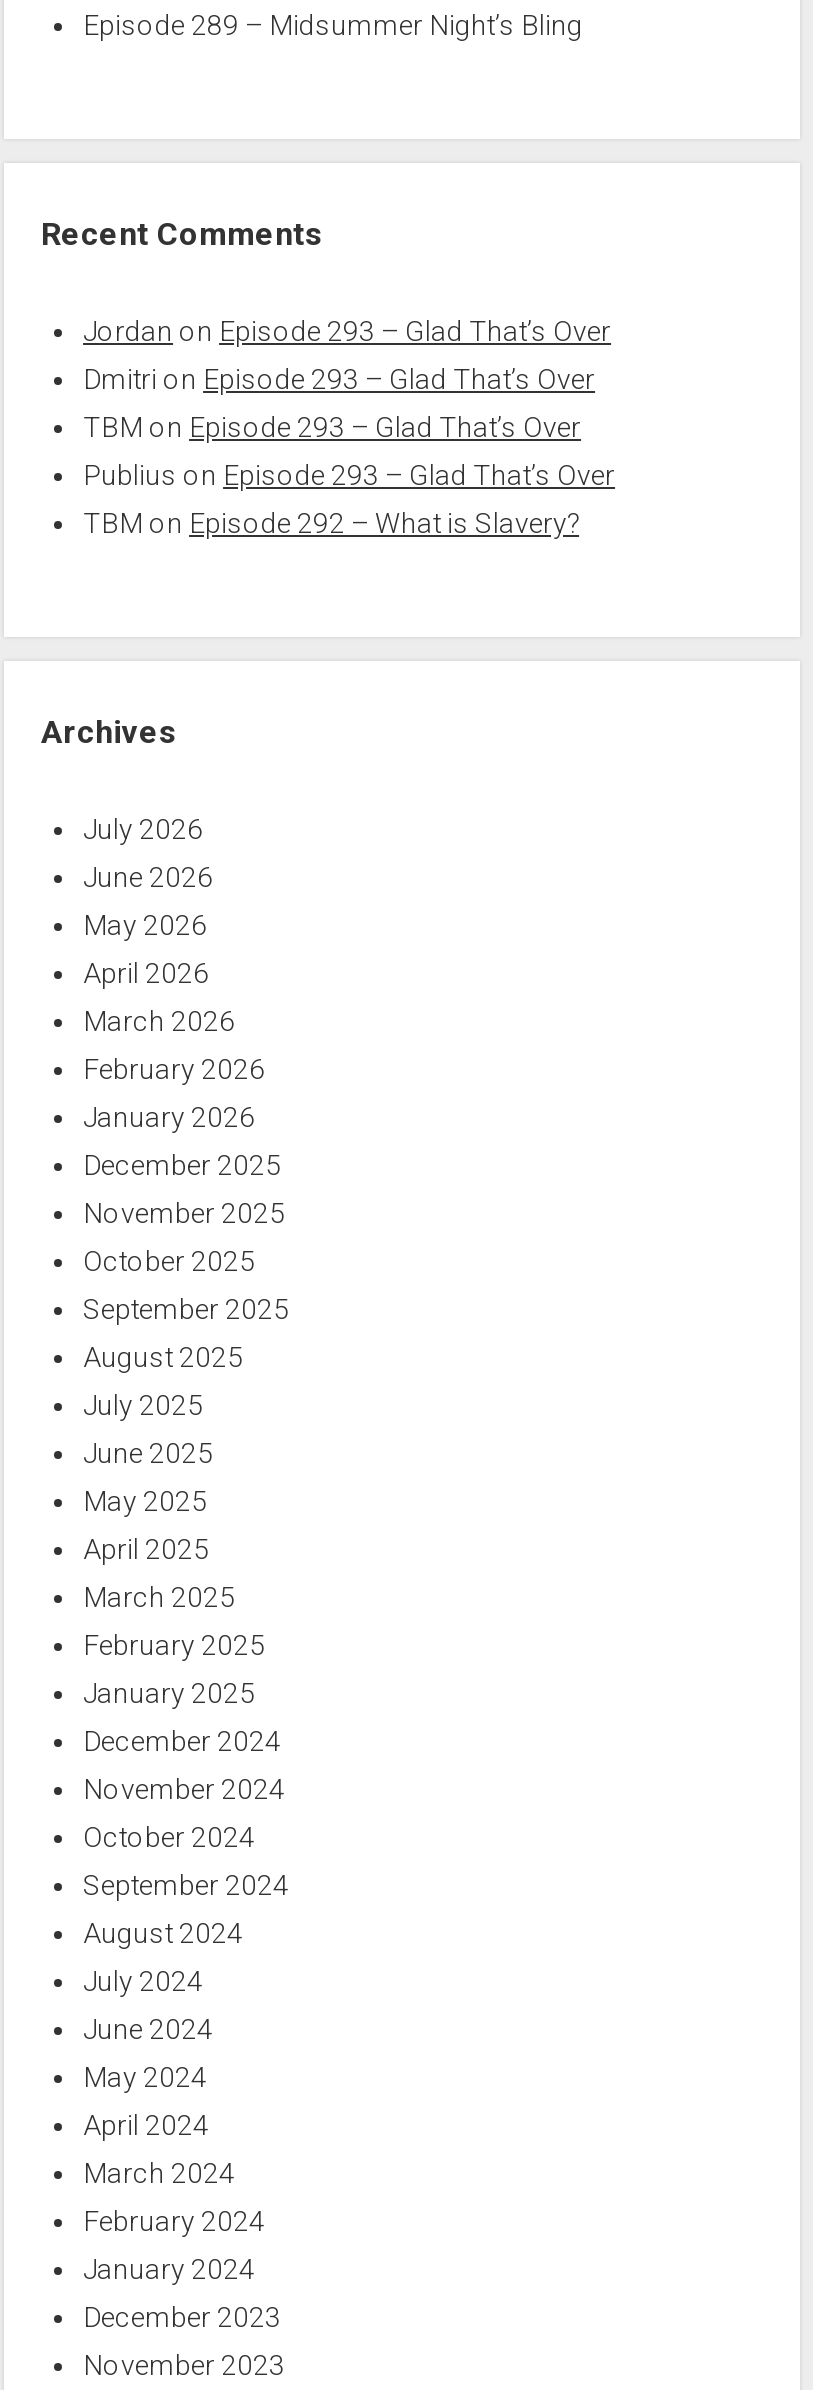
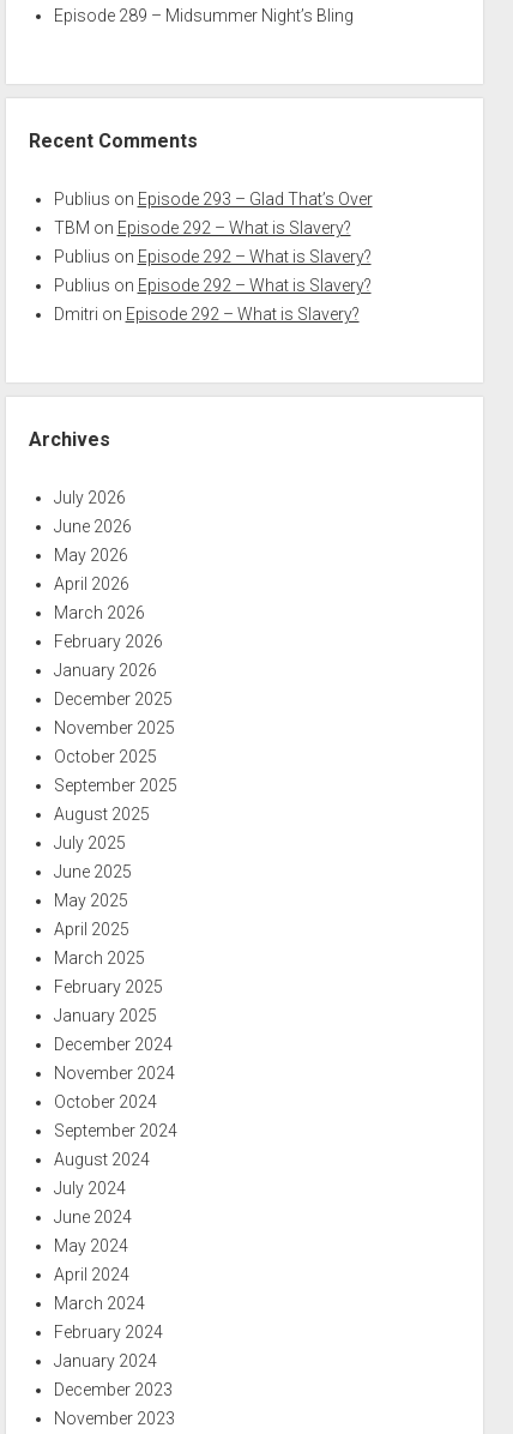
[83,315,611,443] Jordan on Episode 293 – Glad That’s Over | Dmitri on Episode 293 – Glad That’s Over | TBM on Episode 293 – Glad That’s Over -> none
moved [83,459,615,539] -> [53,189,372,237]: Publius on Episode 293 – Glad That’s Over | TBM on Episode 292 – What is Slavery?
none -> [53,247,371,323] Publius on Episode 292 – What is Slavery? | Publius on Episode 292 – What is Slavery? | Dmitri on Episode 292 – What is Slavery?

